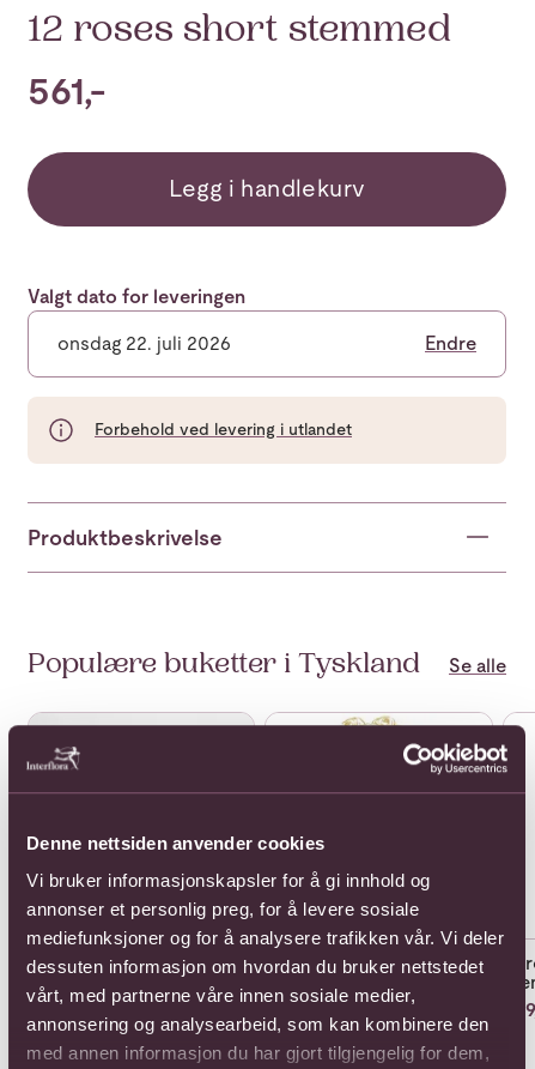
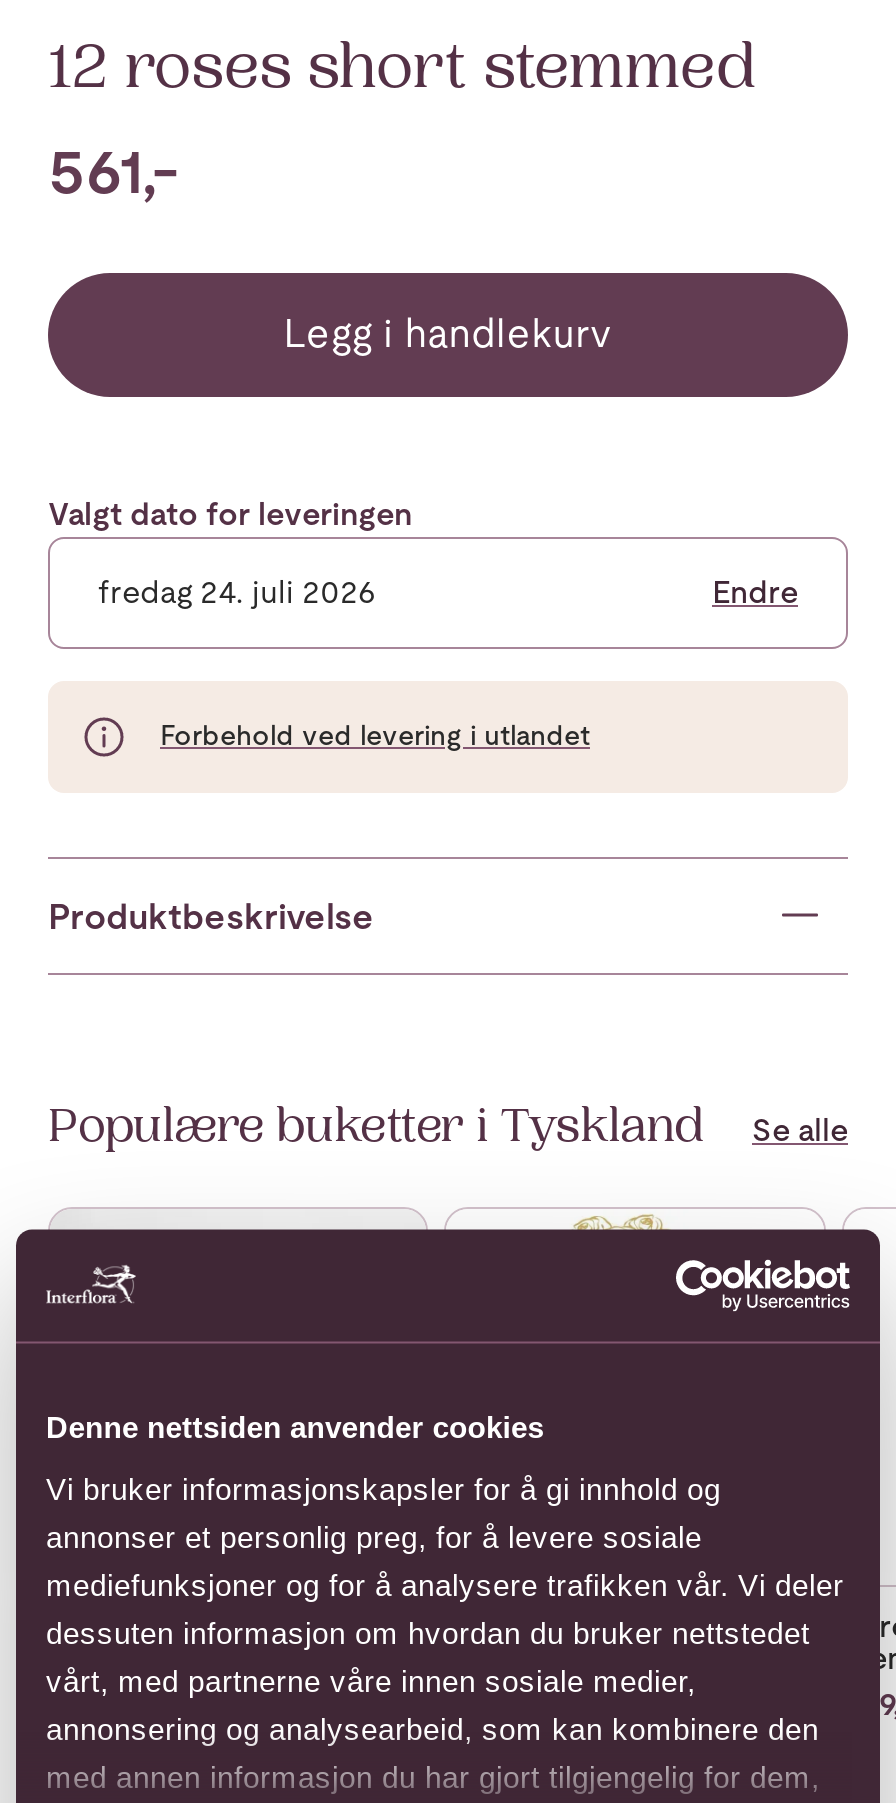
[57,331,231,354] onsdag 22. juli 2026 -> [98,572,376,610] fredag 24. juli 2026

